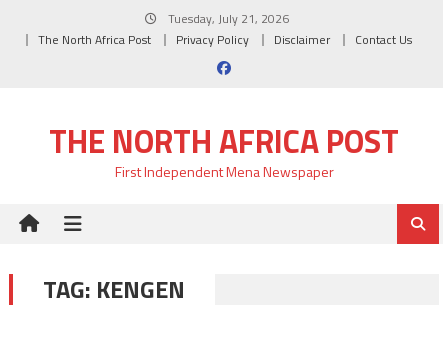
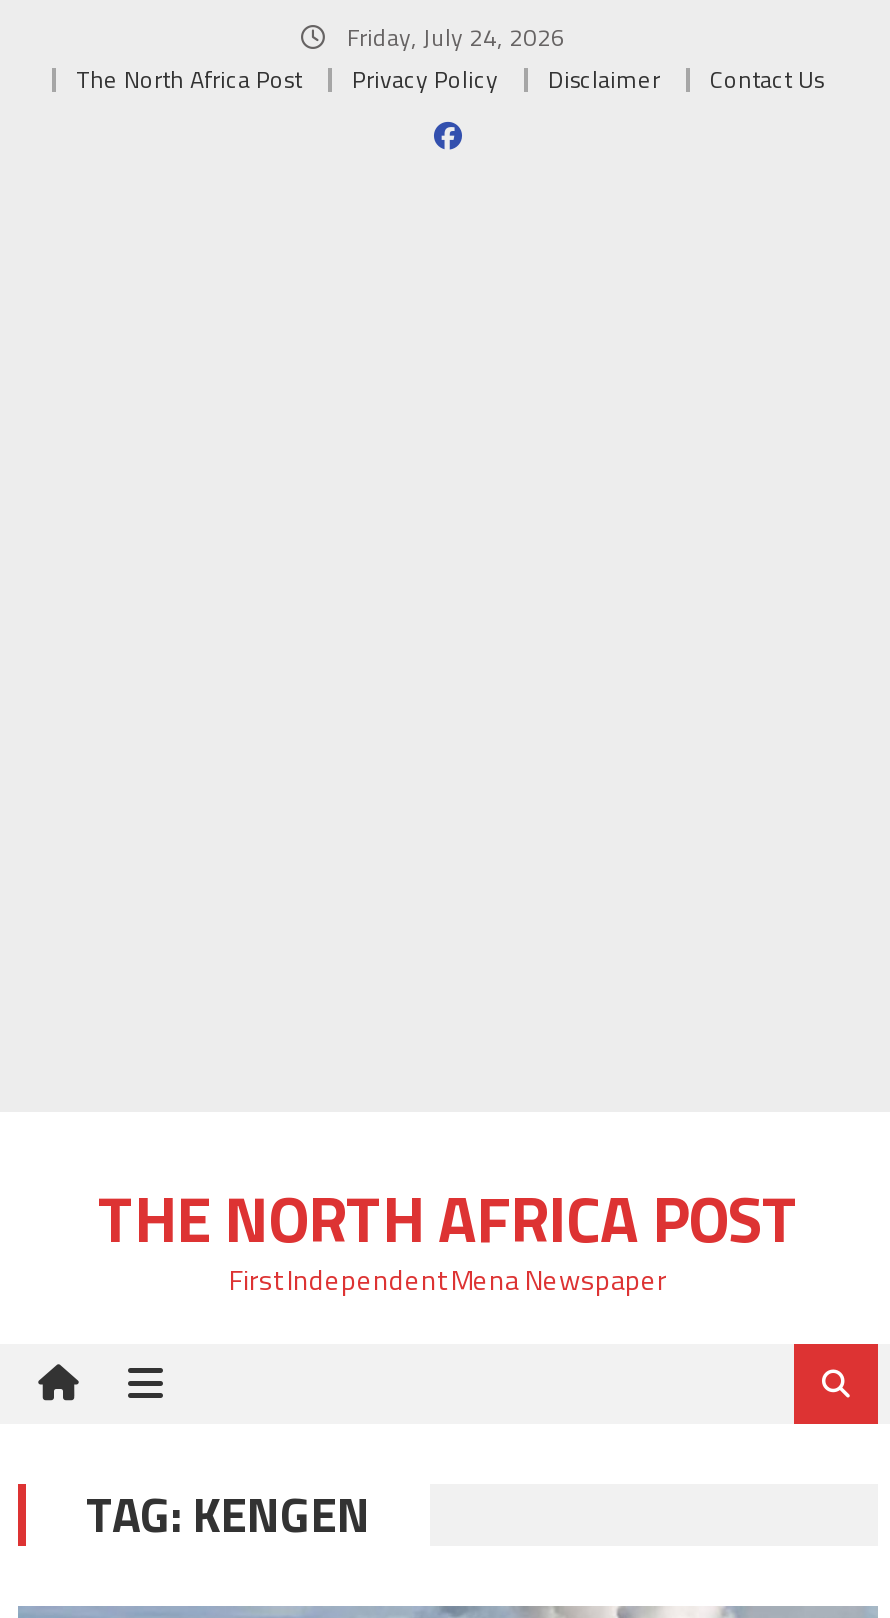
[164,9,288,28] Tuesday, July 21, 2026 -> [341,18,565,56] Friday, July 24, 2026

